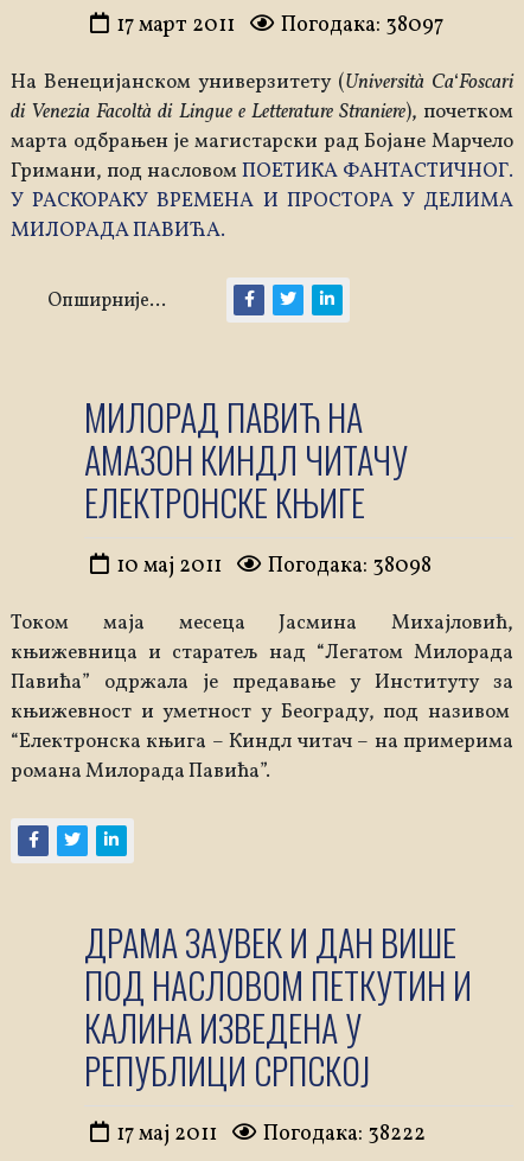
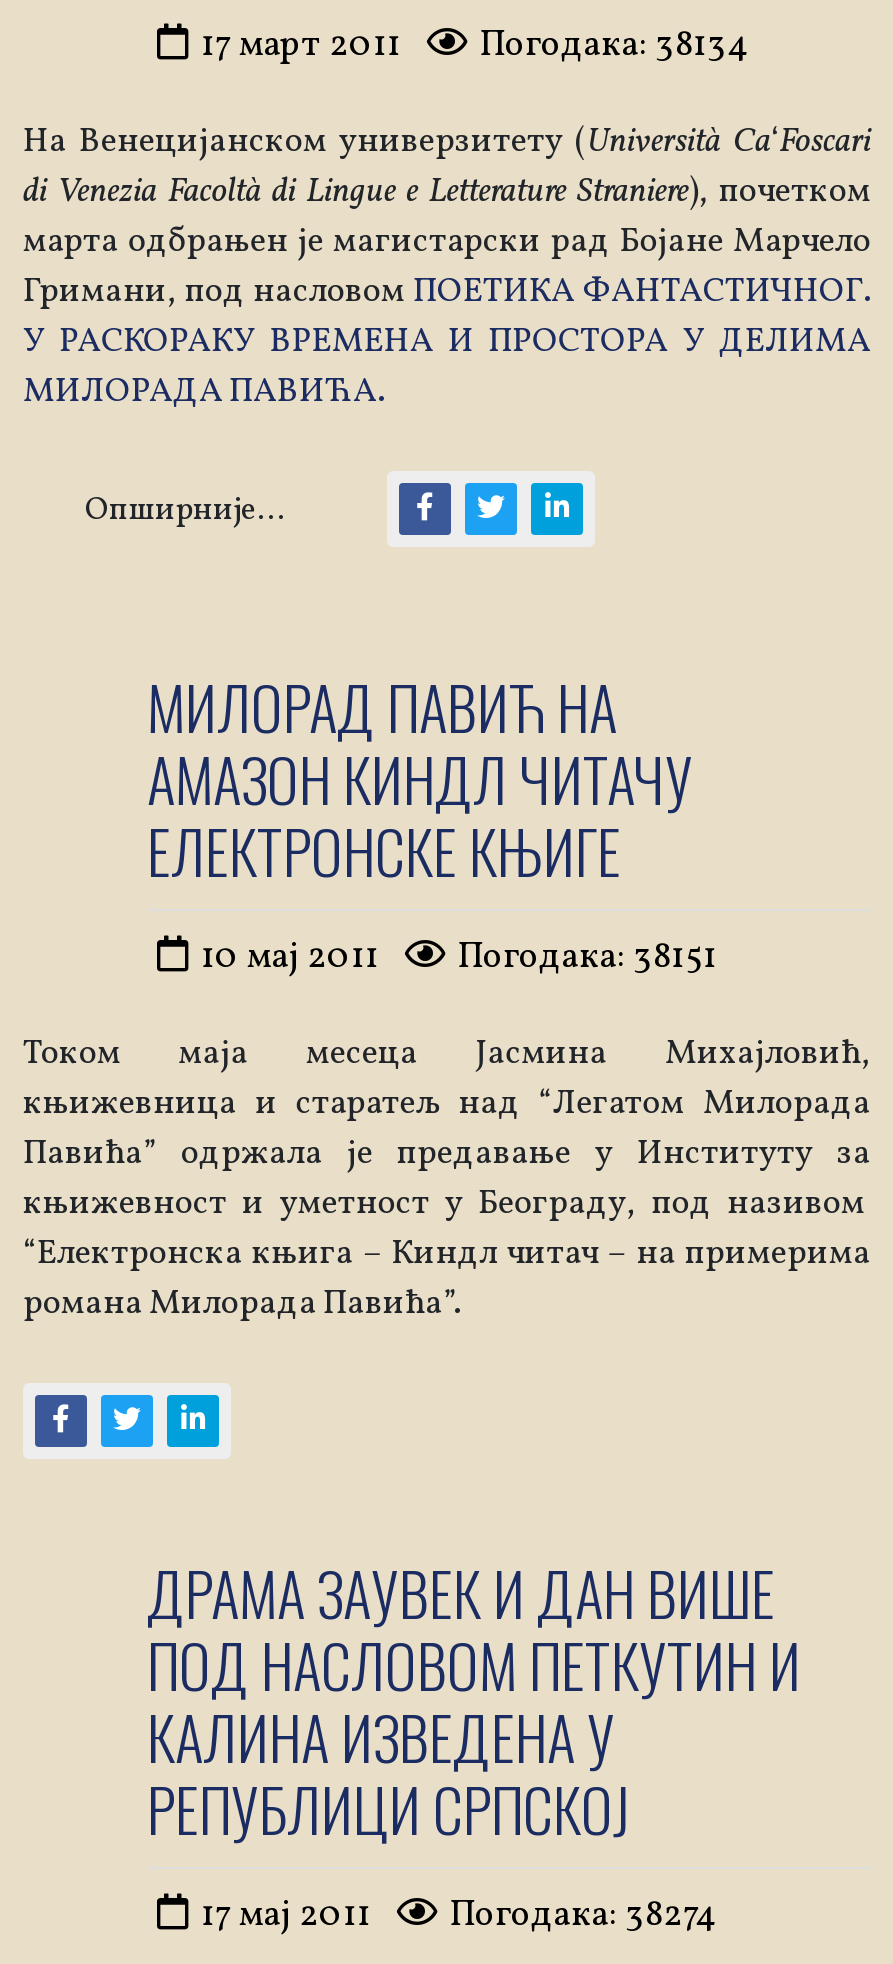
[281,10,443,40] Погодака: 38097 -> [479,20,749,70] Погодака: 38134
[116,551,432,581] 10 мај 2011 Погодака: 38098 -> [201,932,717,982] 10 мај 2011 Погодака: 38151
[116,1119,426,1149] 17 мај 2011 Погодака: 38222 -> [201,1890,717,1940] 17 мај 2011 Погодака: 38274

